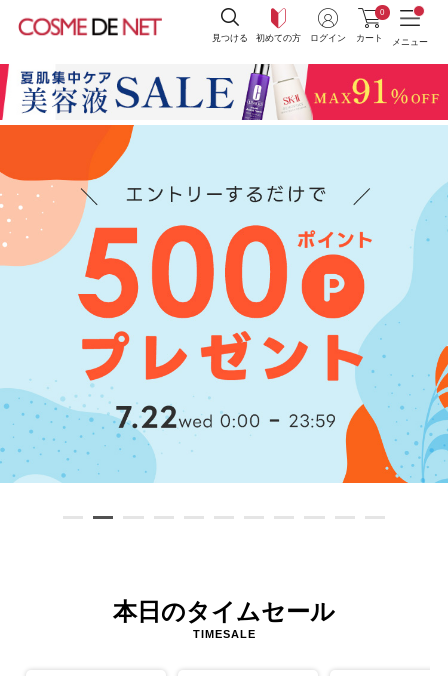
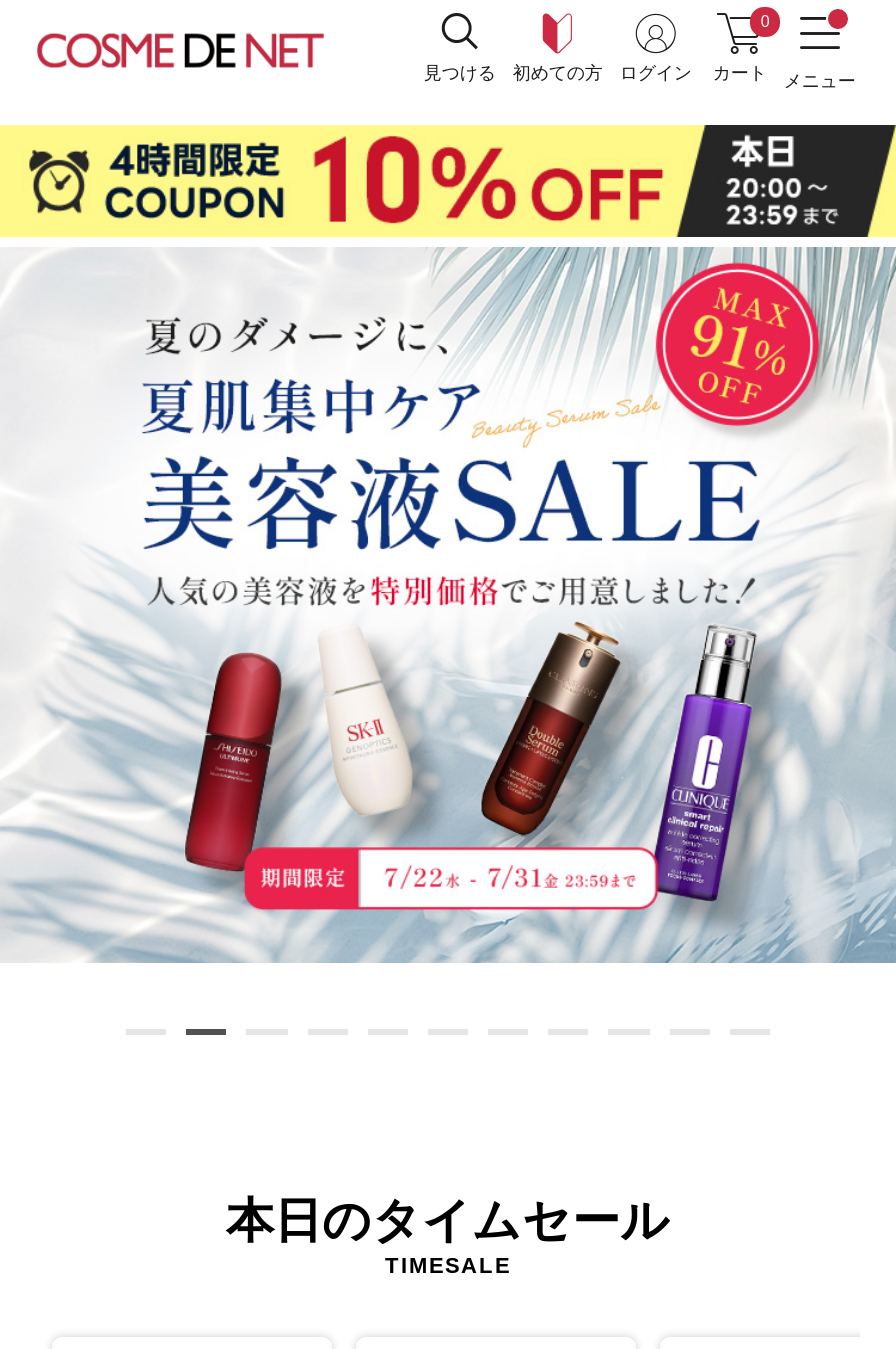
[3,63,445,484] [image] -> [6,123,890,965] [image]

